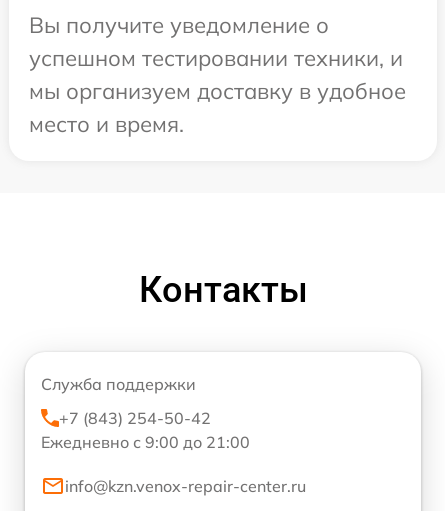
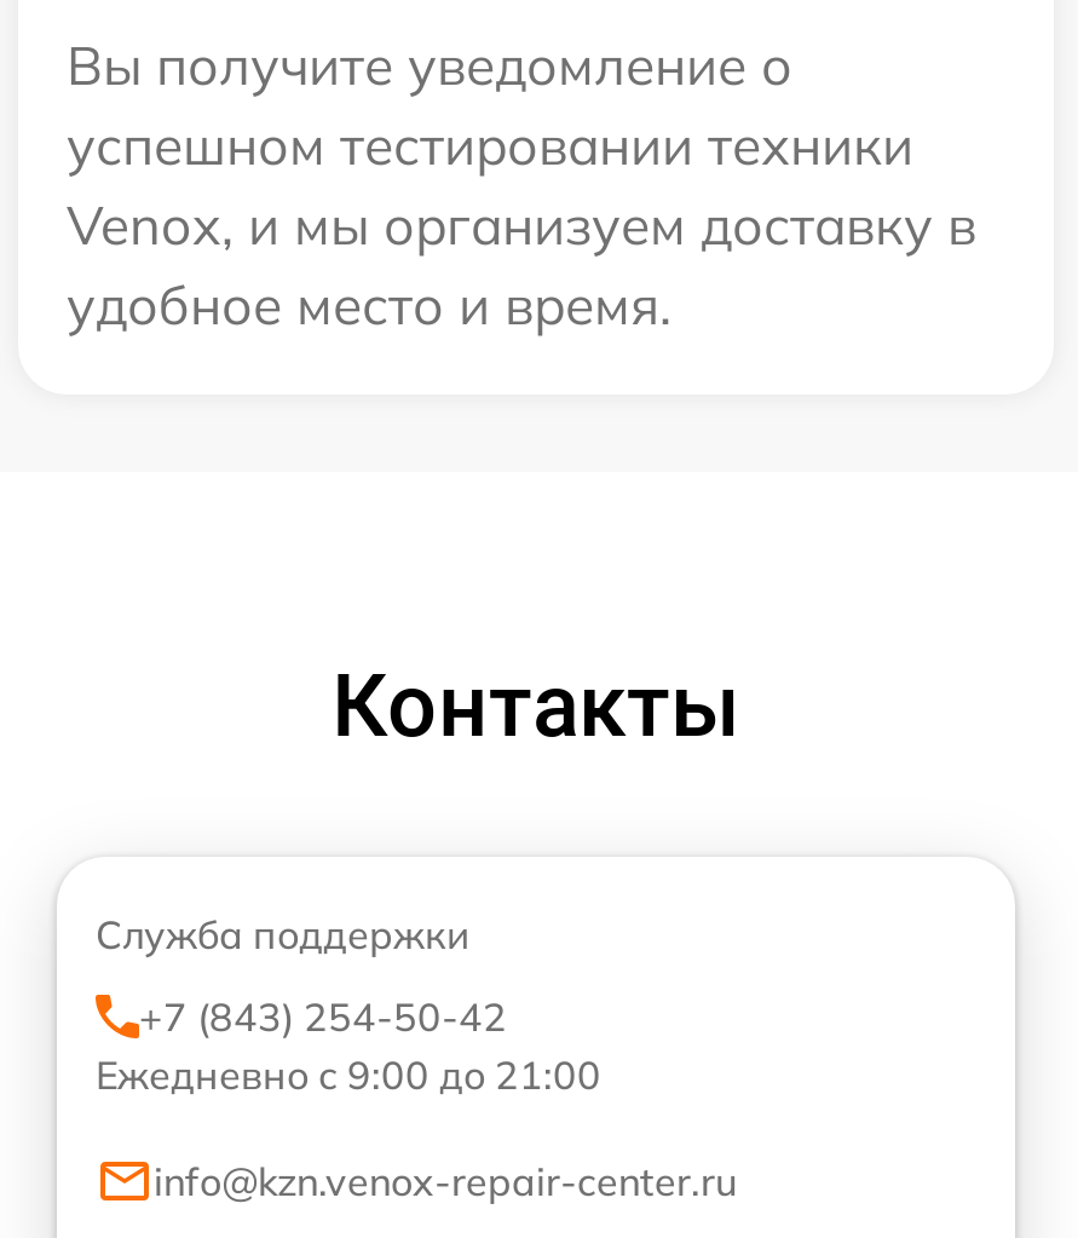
[29,44,406,138] успешном тестировании техники, и | мы организуем доставку в удобное | место и время. -> [67,111,976,339] успешном тестировании техники | Venox, и мы организуем доставку в | удобное место и время.

